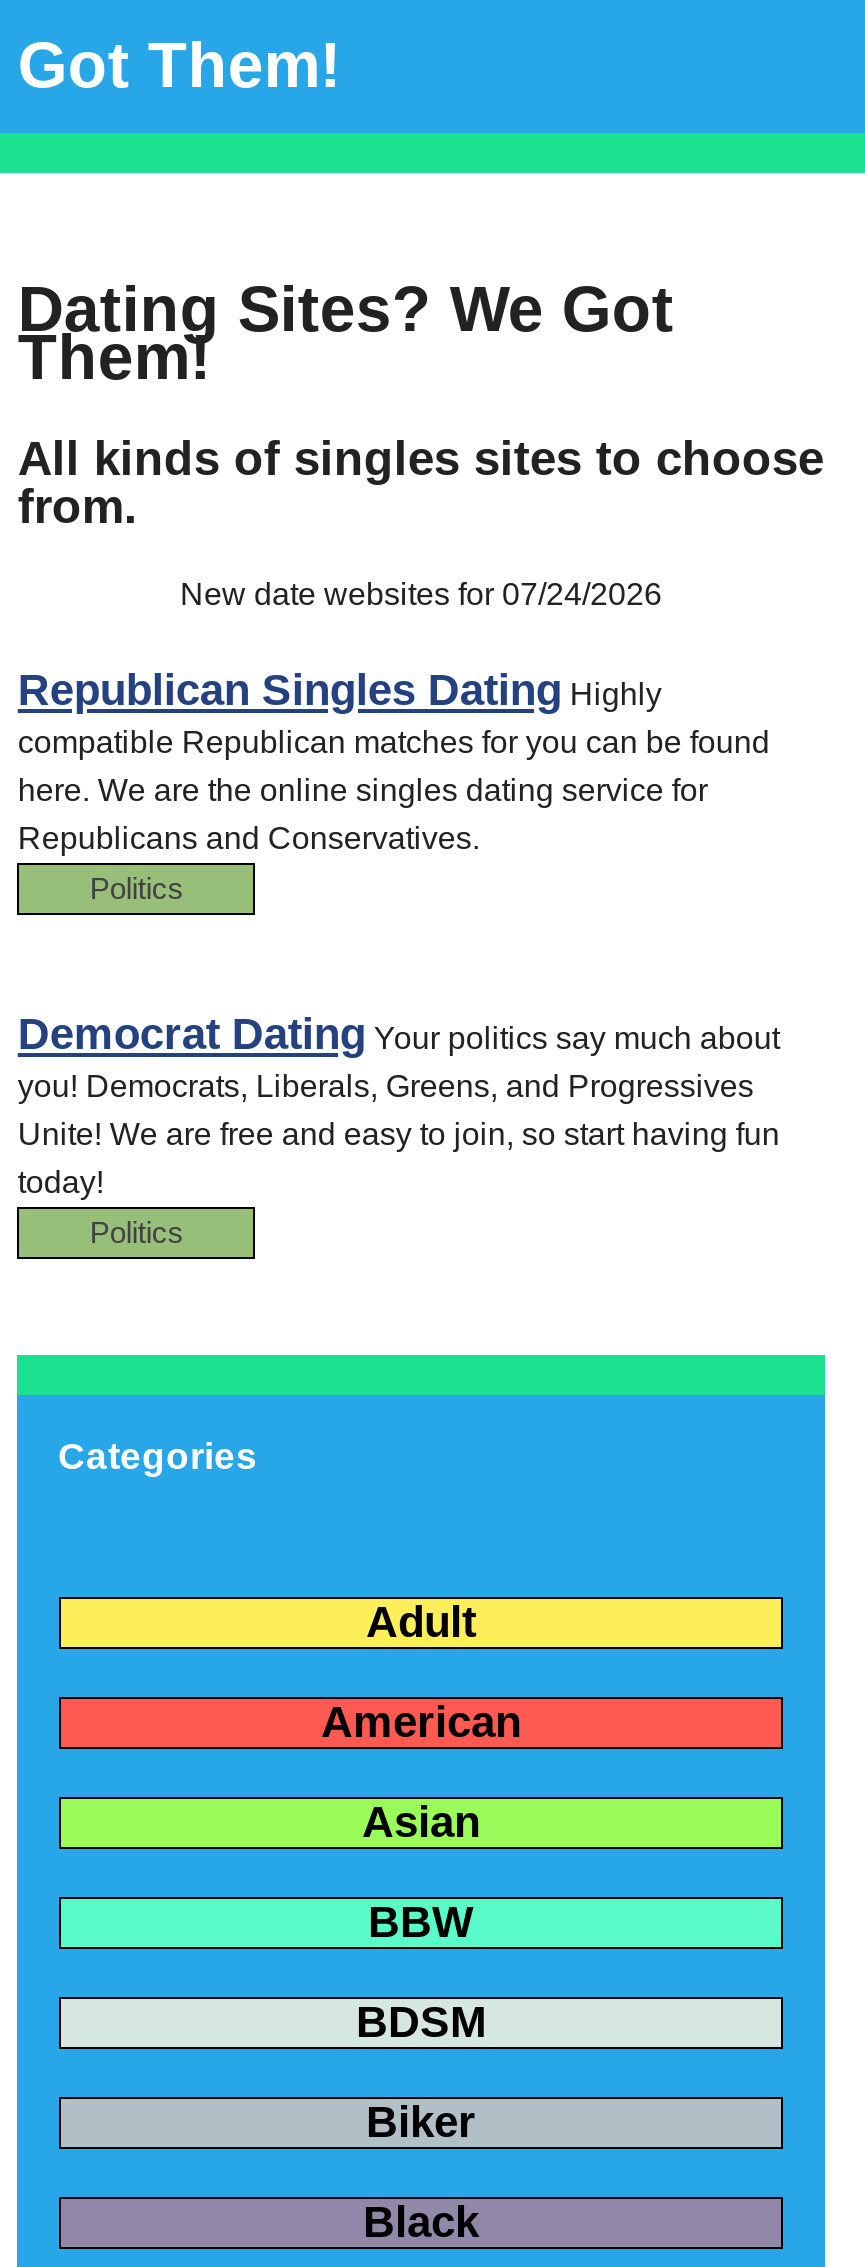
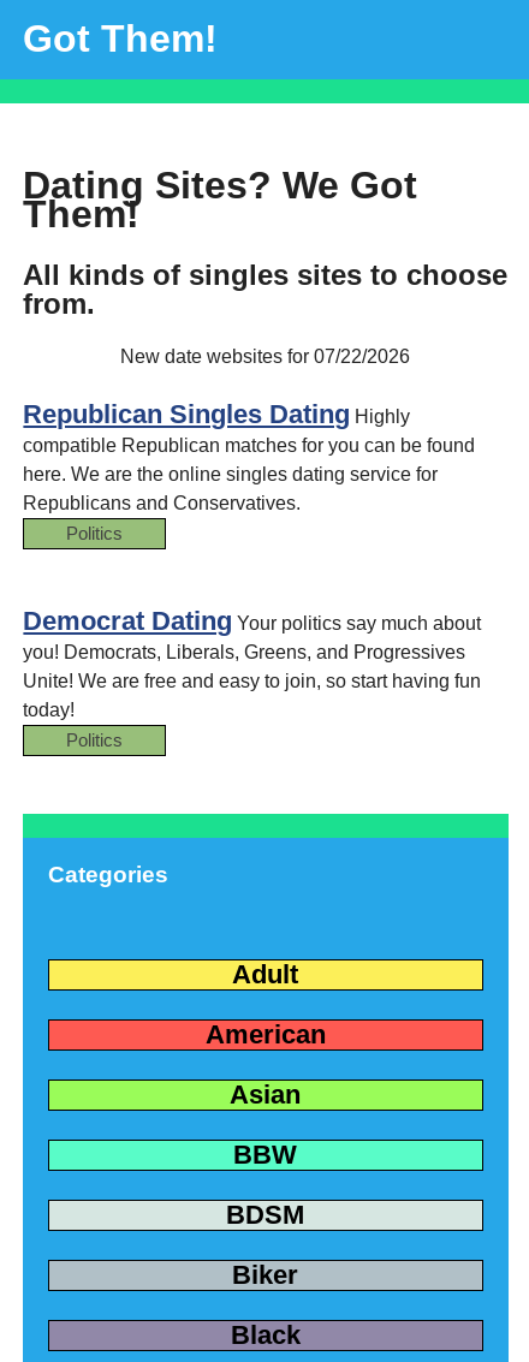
[180,577,662,611] New date websites for 07/24/2026 -> [121,346,411,367] New date websites for 07/22/2026

